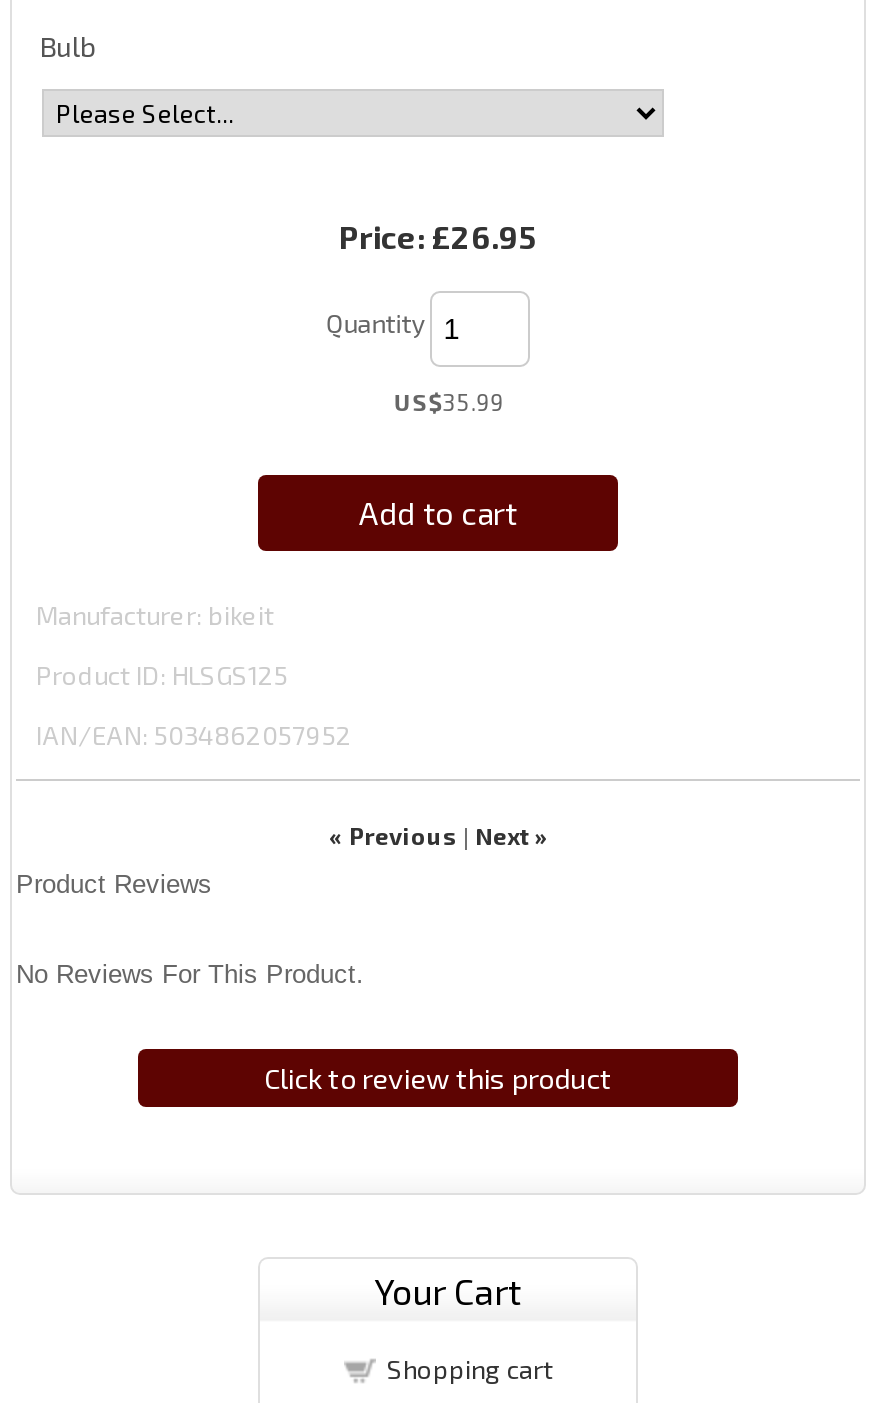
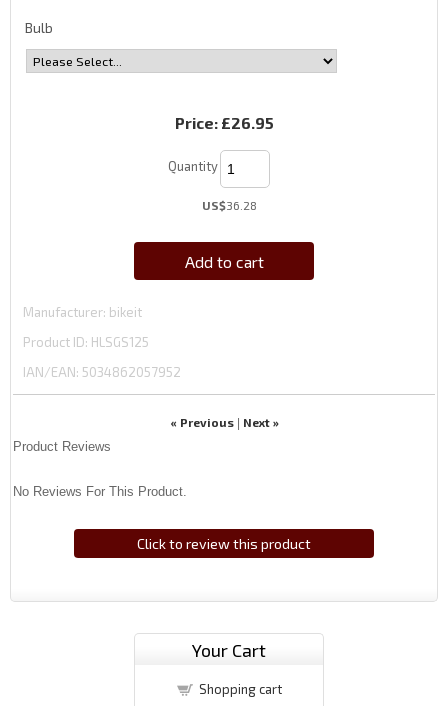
[395,387,505,415] US$35.99 -> [202,198,257,212] US$36.28

